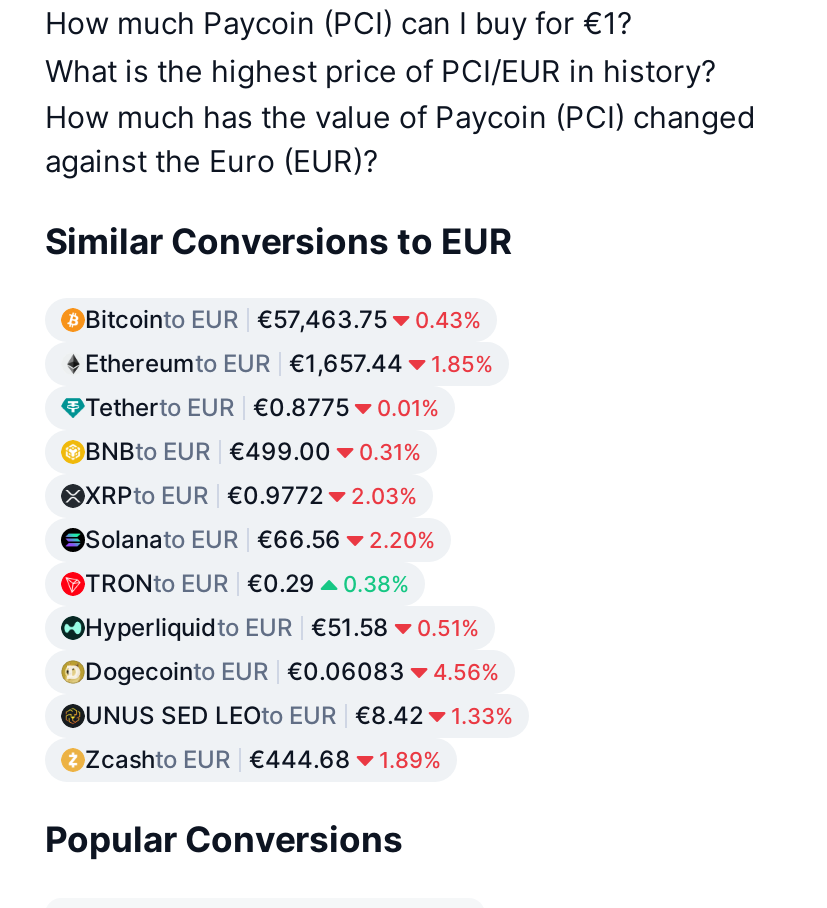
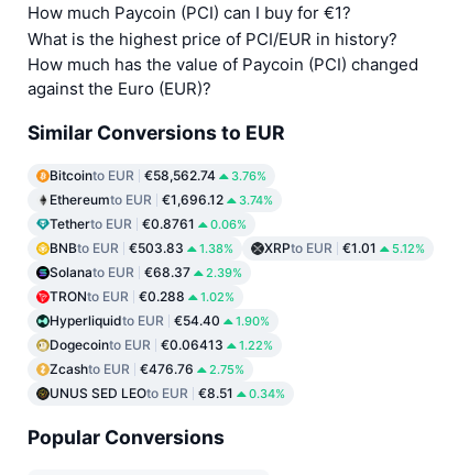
[85,305,513,775] Bitcointo EUR €57,463.75 | 0.43% | Ethereumto EUR €1,657.44 | 1.85% | Tetherto EUR €0.8775 | 0.01% | BNBto EUR €499.00 | 0.31% | XRPto EUR €0.9772 | 2.03% | Solanato EUR €66.56 | 2.20% | TRONto EUR €0.29 | 0.38% | Hyperliquidto EUR €51.58 | 0.51% | Dogecointo EUR €0.06083 | 4.56% | UNUS SED LEOto EUR €8.42 | 1.33% | Zcashto EUR €444.68 | 1.89% -> [50,168,425,402] Bitcointo EUR €58,562.74 | 3.76% | Ethereumto EUR €1,696.12 | 3.74% | Tetherto EUR €0.8761 | 0.06% | BNBto EUR €503.83 | 1.38% | XRPto EUR €1.01 | 5.12% | Solanato EUR €68.37 | 2.39% | TRONto EUR €0.288 | 1.02% | Hyperliquidto EUR €54.40 | 1.90% | Dogecointo EUR €0.06413 | 1.22% | Zcashto EUR €476.76 | 2.75% | UNUS SED LEOto EUR €8.51 | 0.34%

